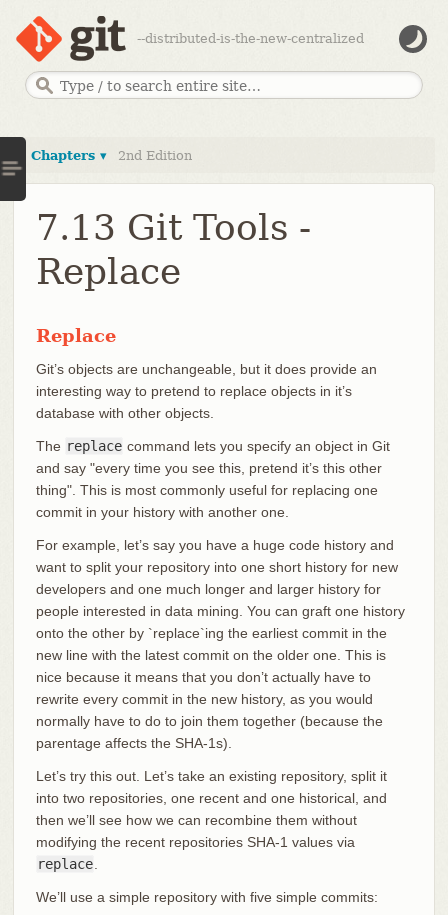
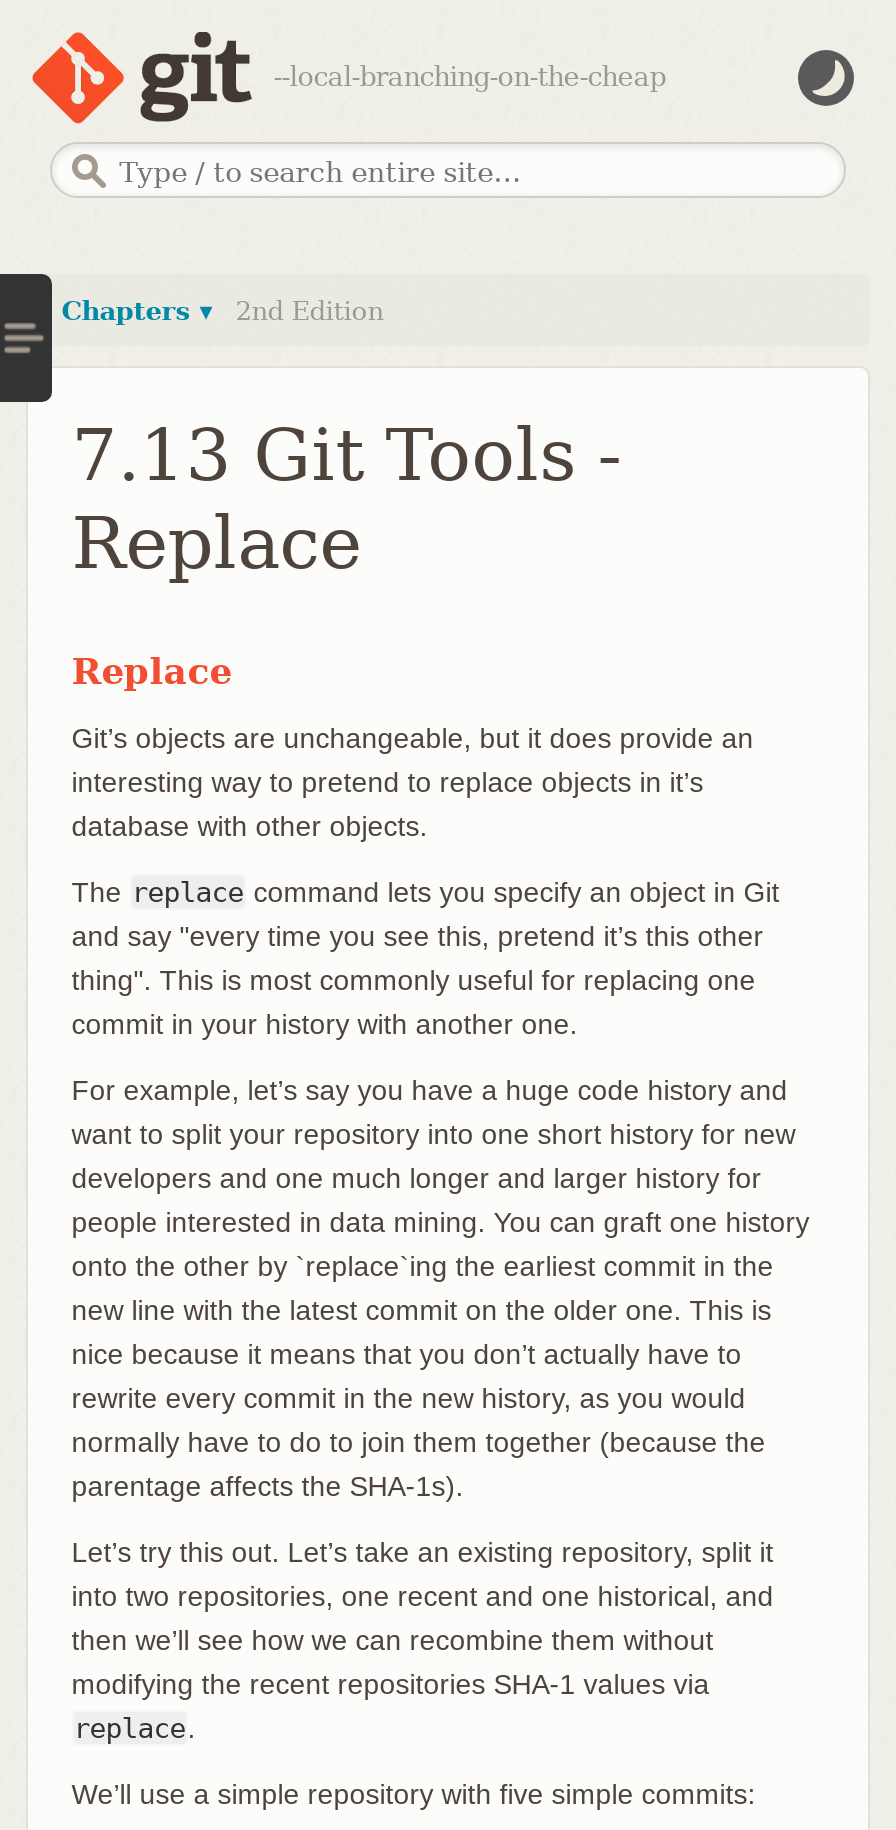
[137,31,364,46] --distributed-is-the-new-centralized -> [274,62,666,92] --local-branching-on-the-cheap

